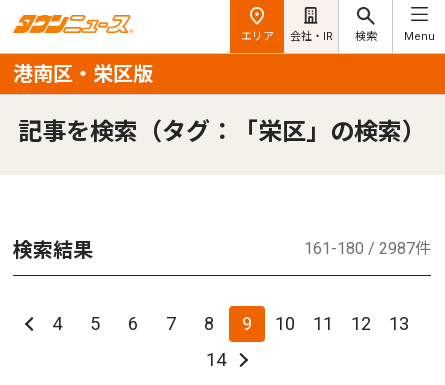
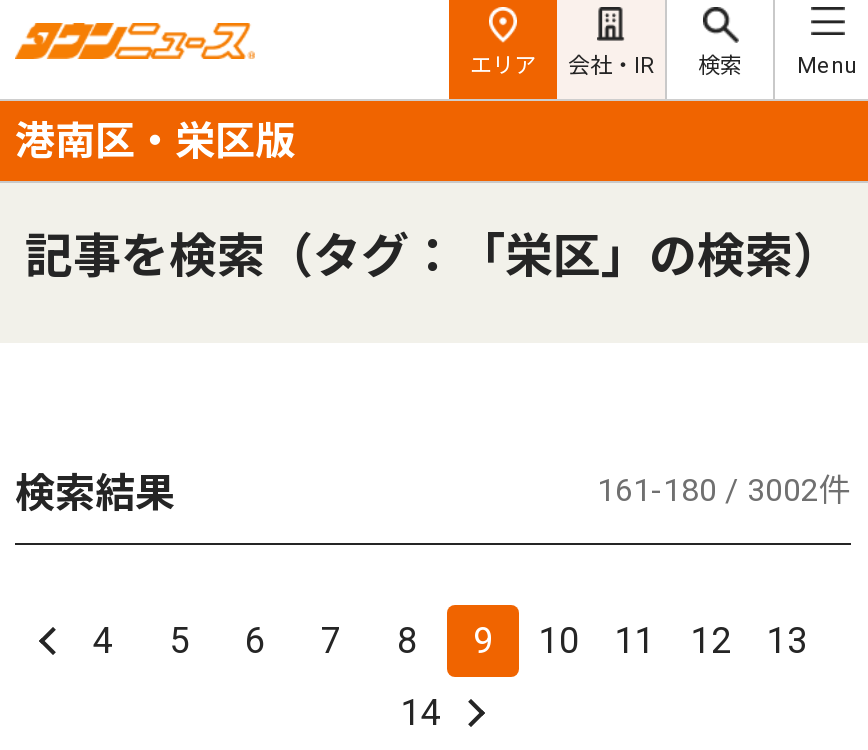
[304,239,431,258] 161-180 / 2987件 -> [597,471,851,509] 161-180 / 3002件

